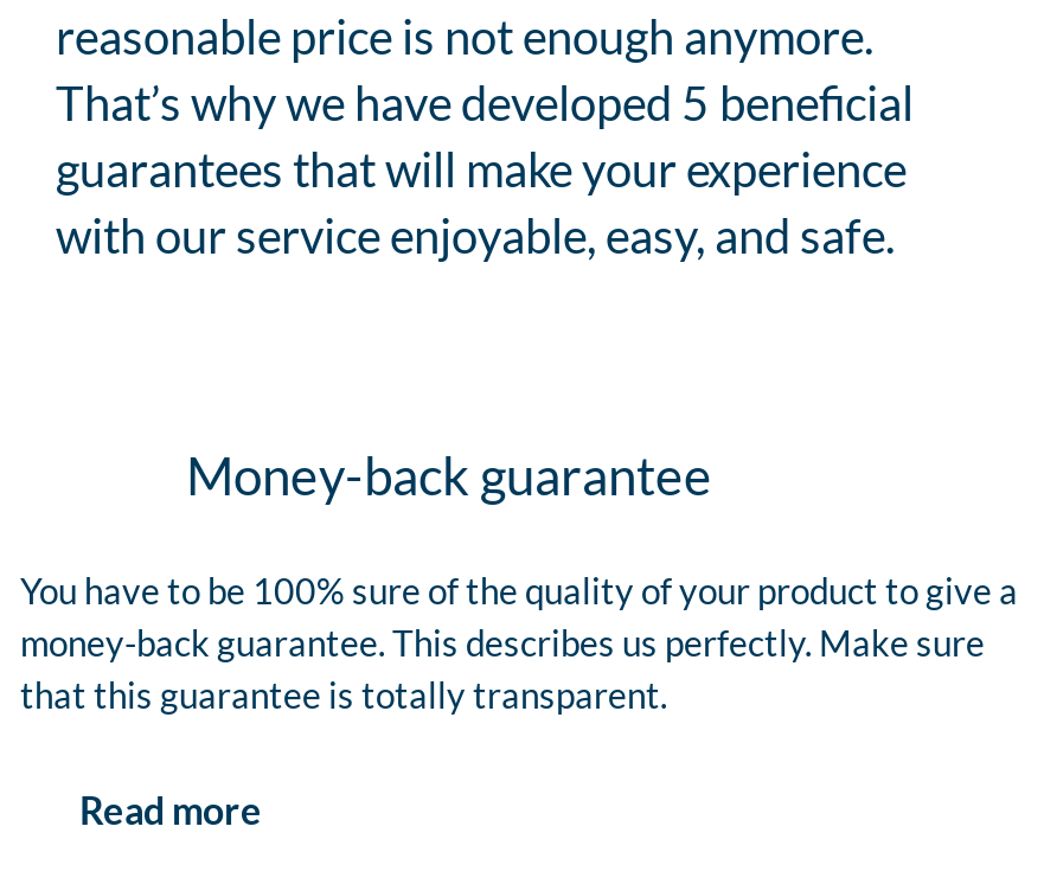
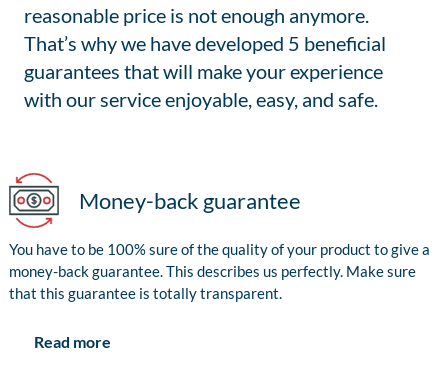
none -> [8,172,60,229] [image]

